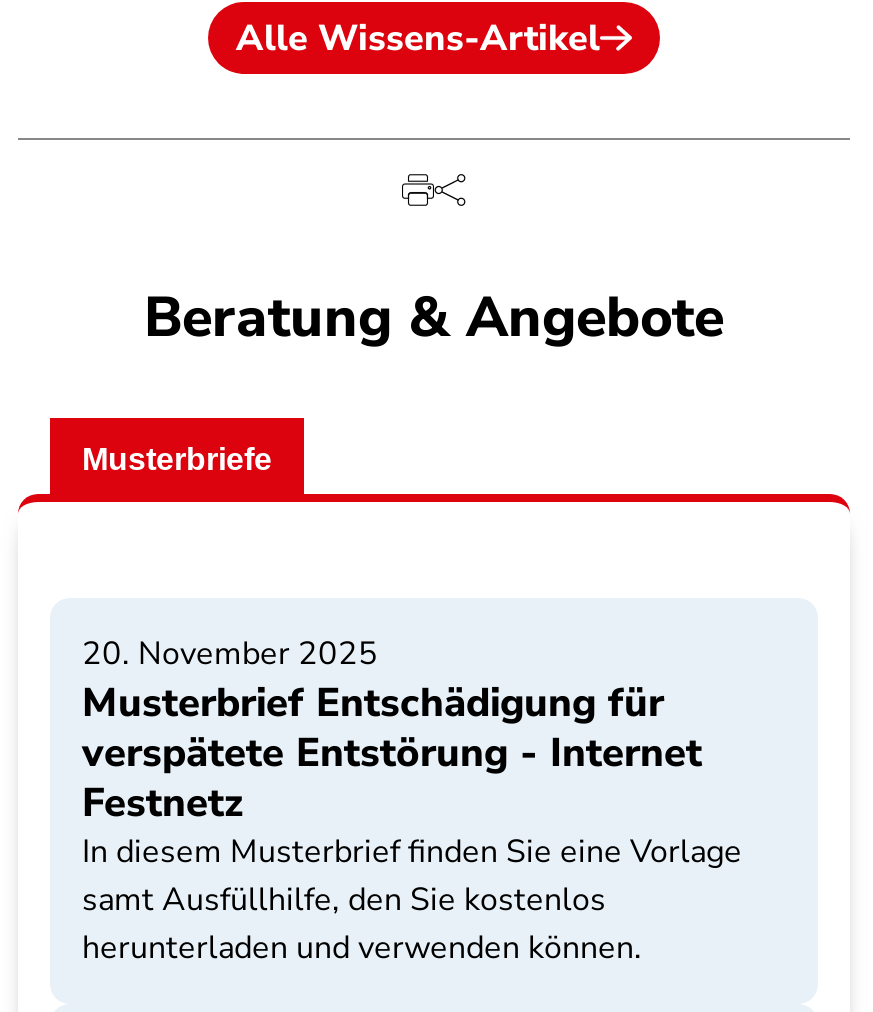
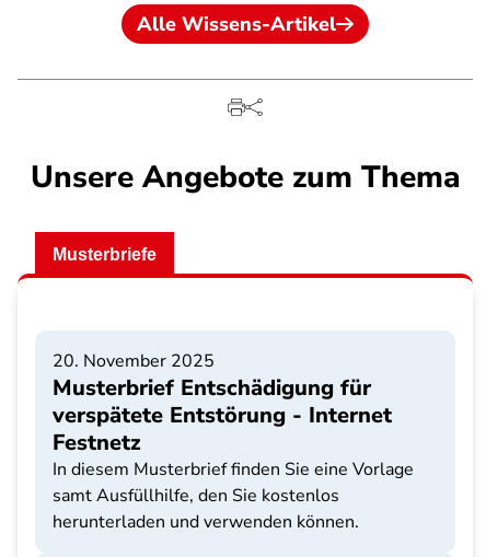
[144,280,724,356] Beratung & Angebote -> [30,156,460,198] Unsere Angebote zum Thema

